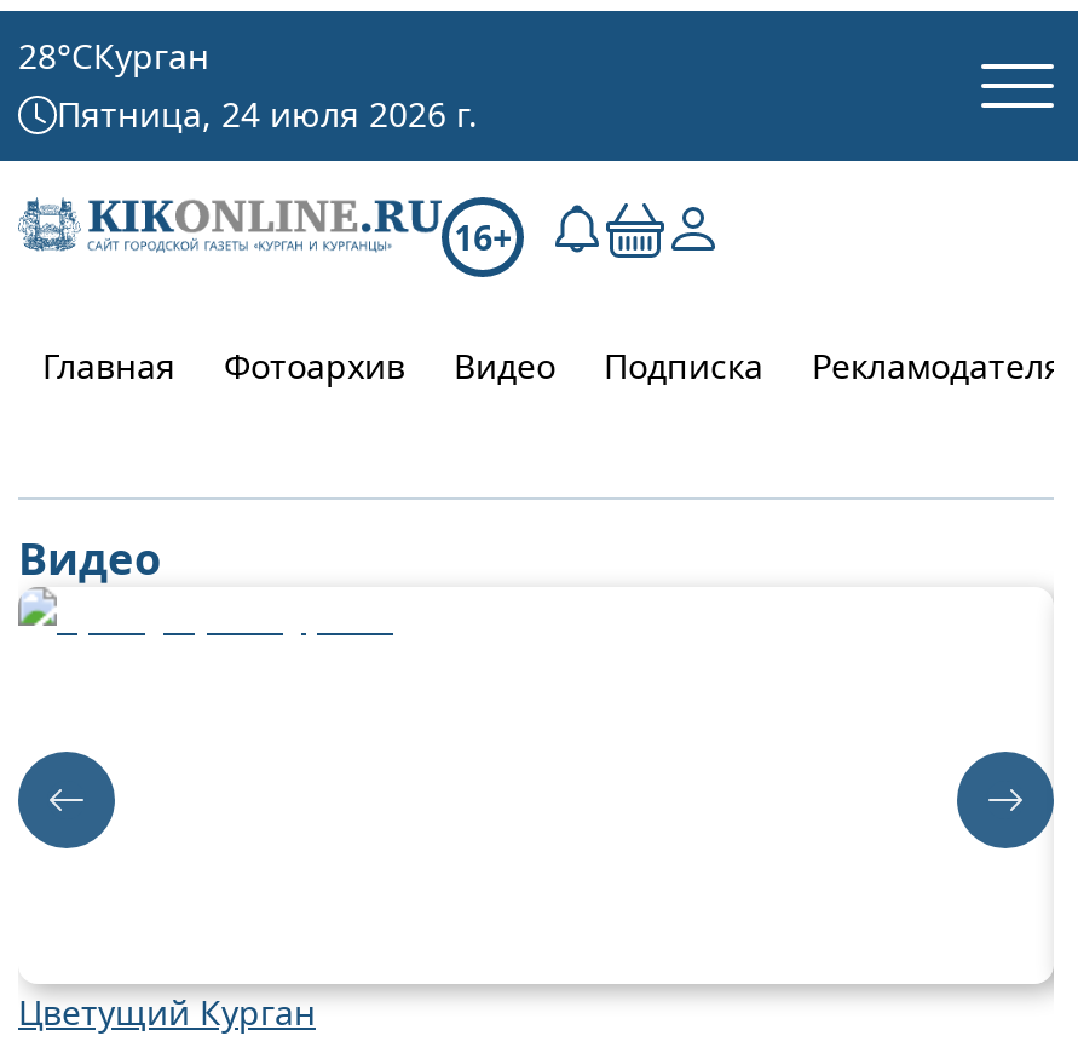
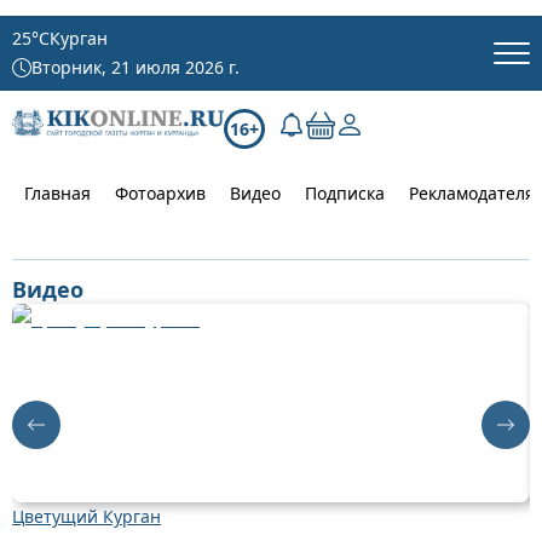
[18,33,209,79] 28°CКурган -> [12,27,108,50] 25°CКурган
[57,91,478,137] Пятница, 24 июля 2026 г. -> [31,56,240,79] Вторник, 21 июля 2026 г.
[16,749,117,878] [image] -> [11,386,62,450] [image]
[955,749,1056,878] [image] -> [480,386,531,450] [image]

